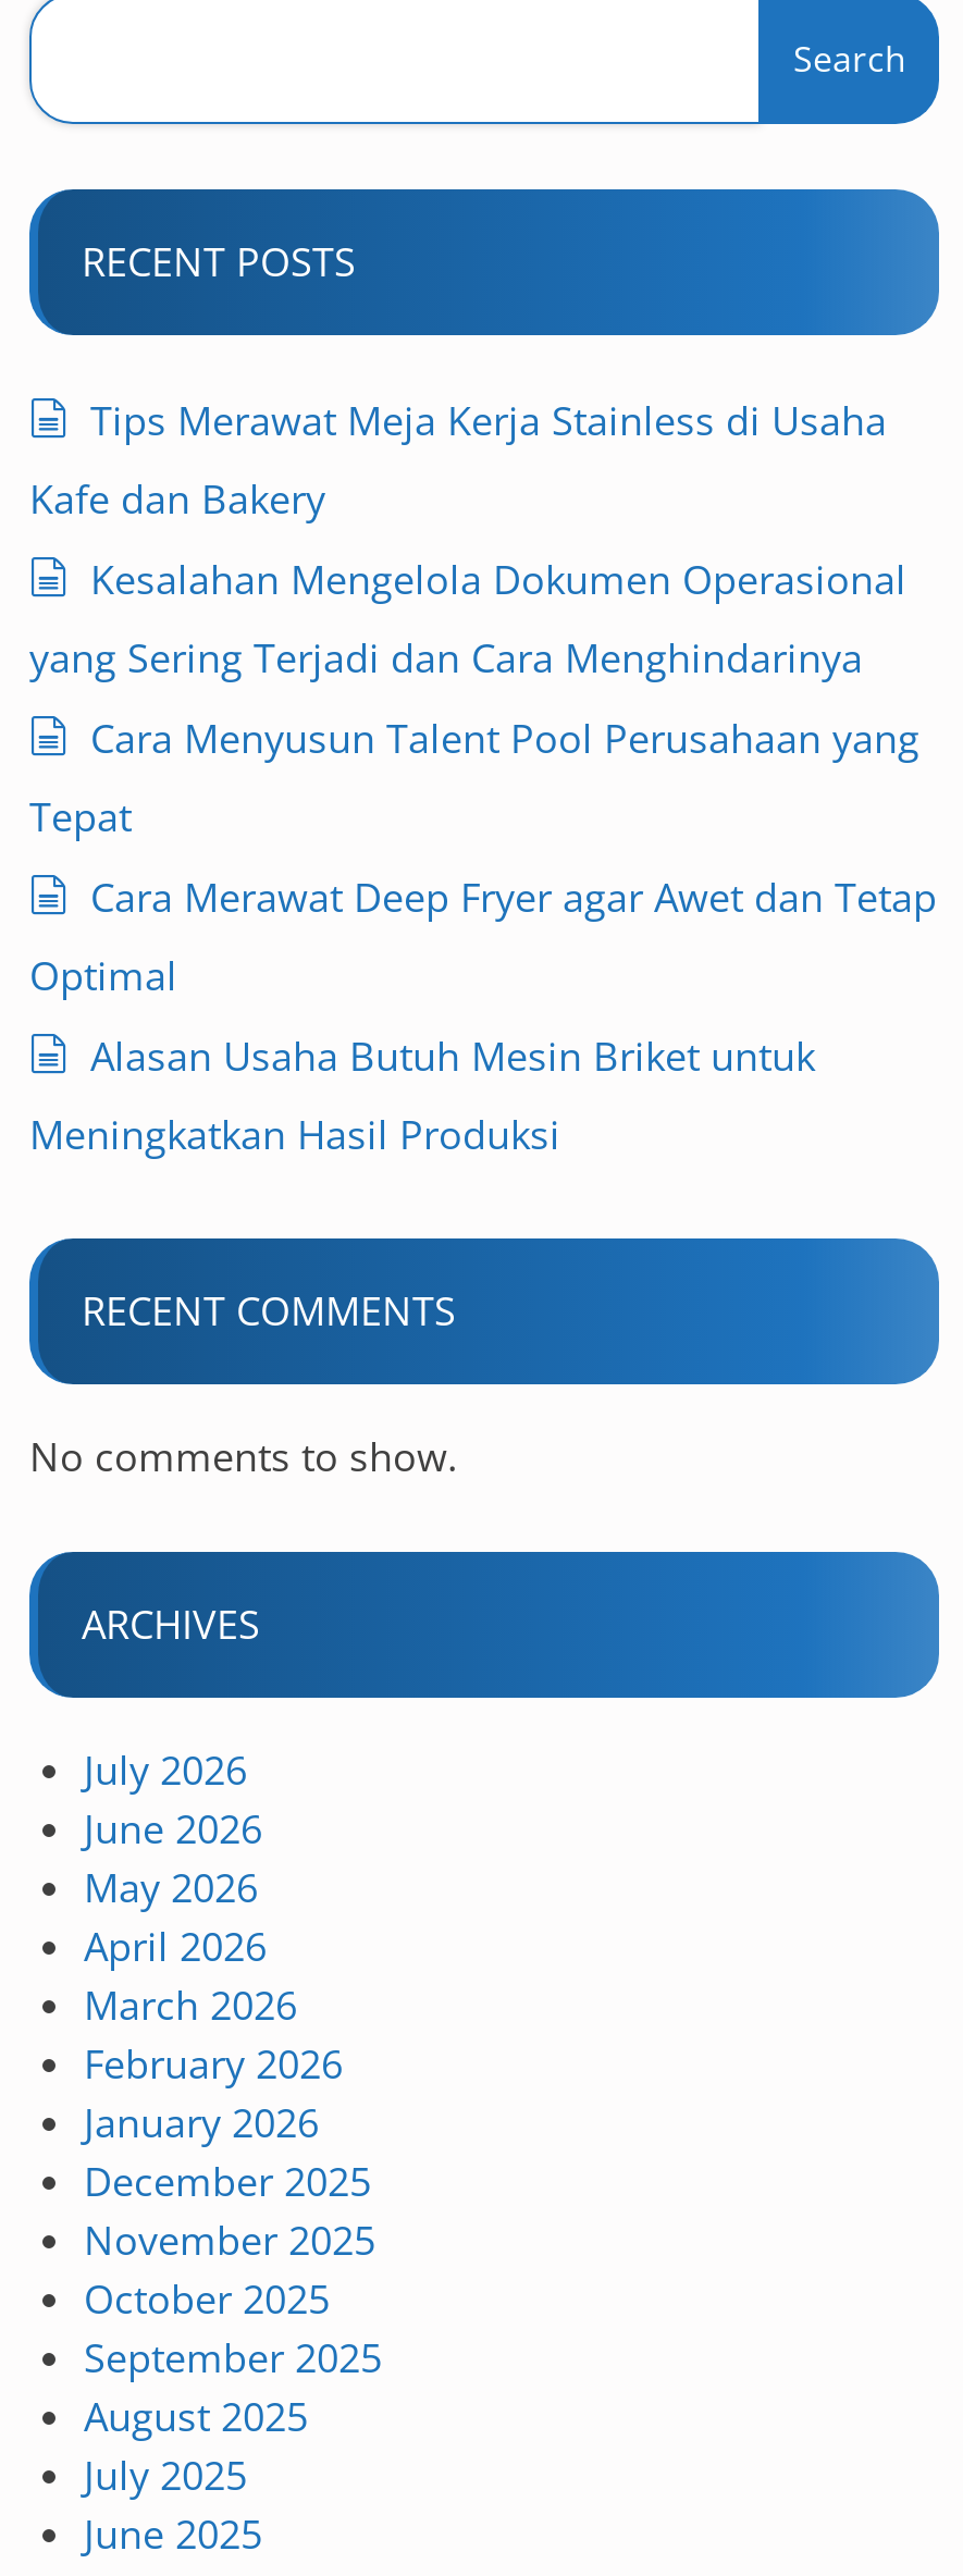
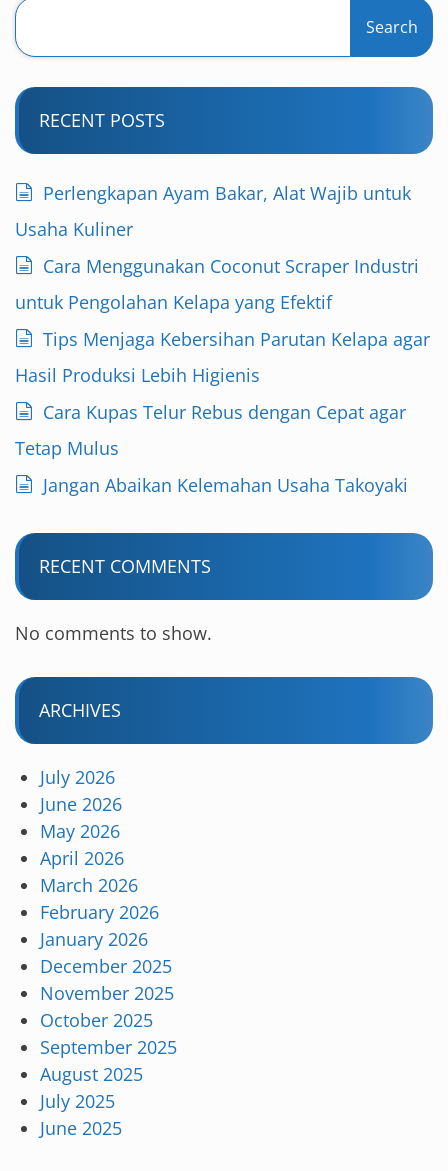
[29,394,937,1160] Tips Merawat Meja Kerja Stainless di Usaha | Kafe dan Bakery | Kesalahan Mengelola Dokumen Operasional | yang Sering Terjadi dan Cara Menghindarinya | Cara Menyusun Talent Pool Perusahaan yang | Tepat | Cara Merawat Deep Fryer agar Awet dan Tetap | Optimal | Alasan Usaha Butuh Mesin Briket untuk | Meningkatkan Hasil Produksi -> [15,181,430,497] Perlengkapan Ayam Bakar, Alat Wajib untuk | Usaha Kuliner | Cara Menggunakan Coconut Scraper Industri | untuk Pengolahan Kelapa yang Efektif | Tips Menjaga Kebersihan Parutan Kelapa agar | Hasil Produksi Lebih Higienis | Cara Kupas Telur Rebus dengan Cepat agar | Tetap Mulus | Jangan Abaikan Kelemahan Usaha Takoyaki

